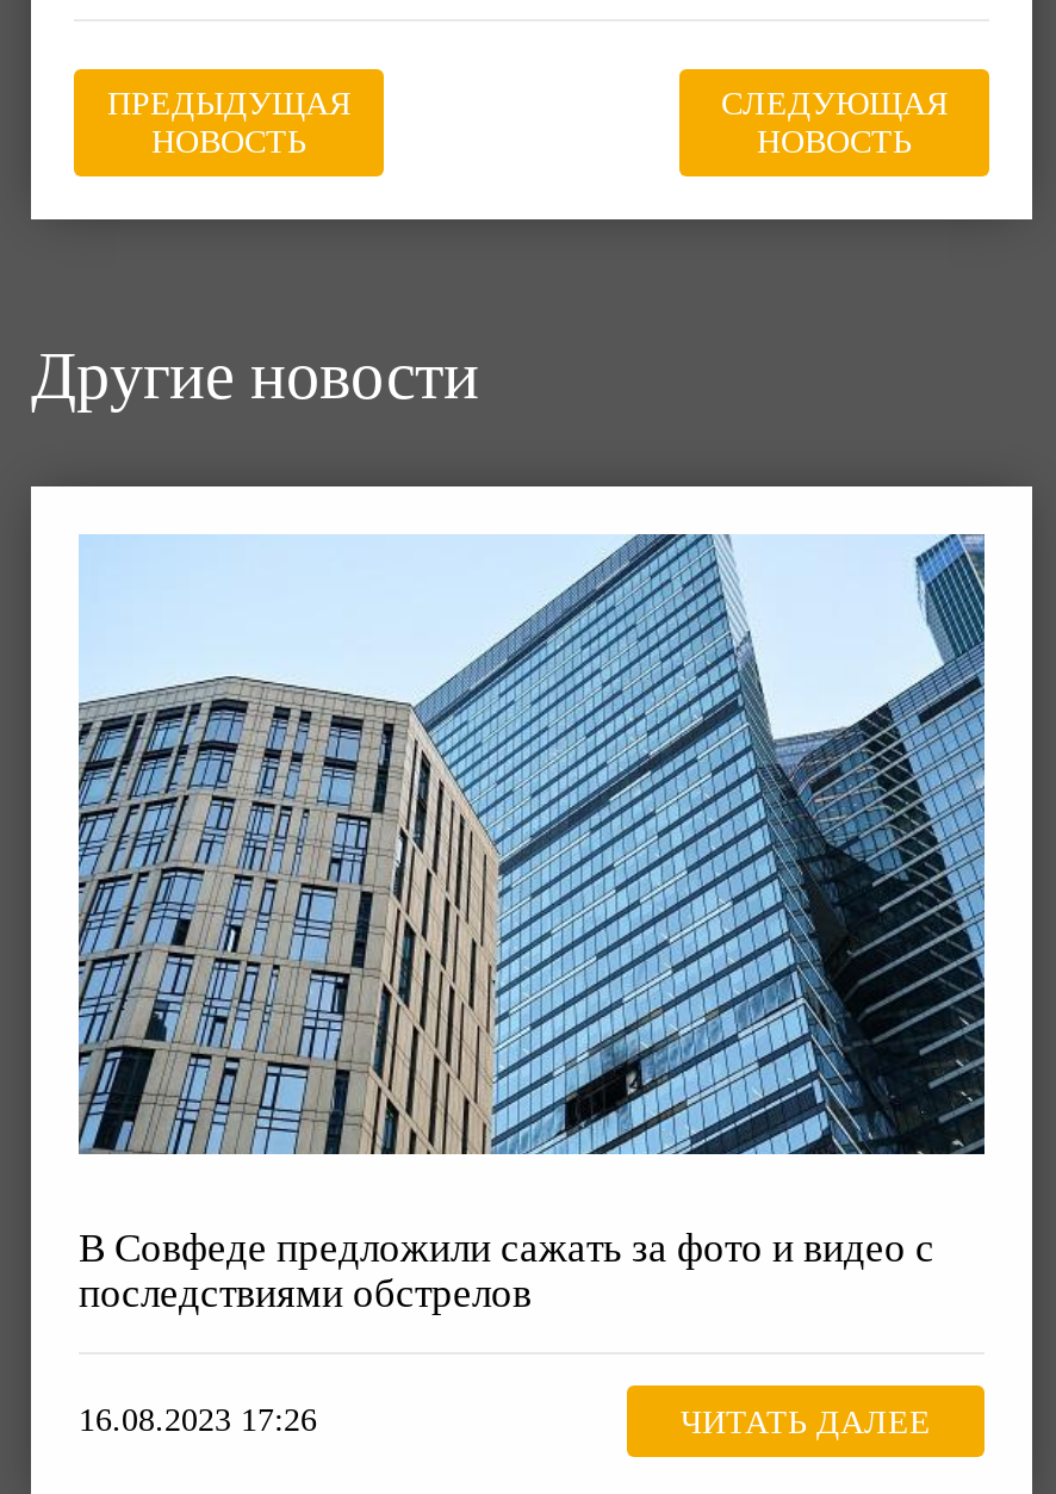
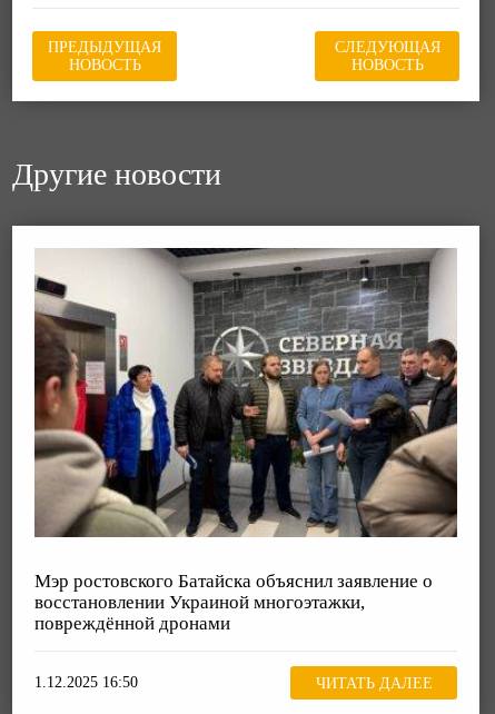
[76,532,987,1317] [image] | В Совфеде предложили сажать за фото и видео с | последствиями обстрелов -> [33,248,458,634] [image] | Мэр ростовского Батайска объяснил заявление о | восстановлении Украиной многоэтажки, | повреждённой дронами
[79,1403,317,1439] 16.08.2023 17:26 -> [34,674,138,691] 1.12.2025 16:50

